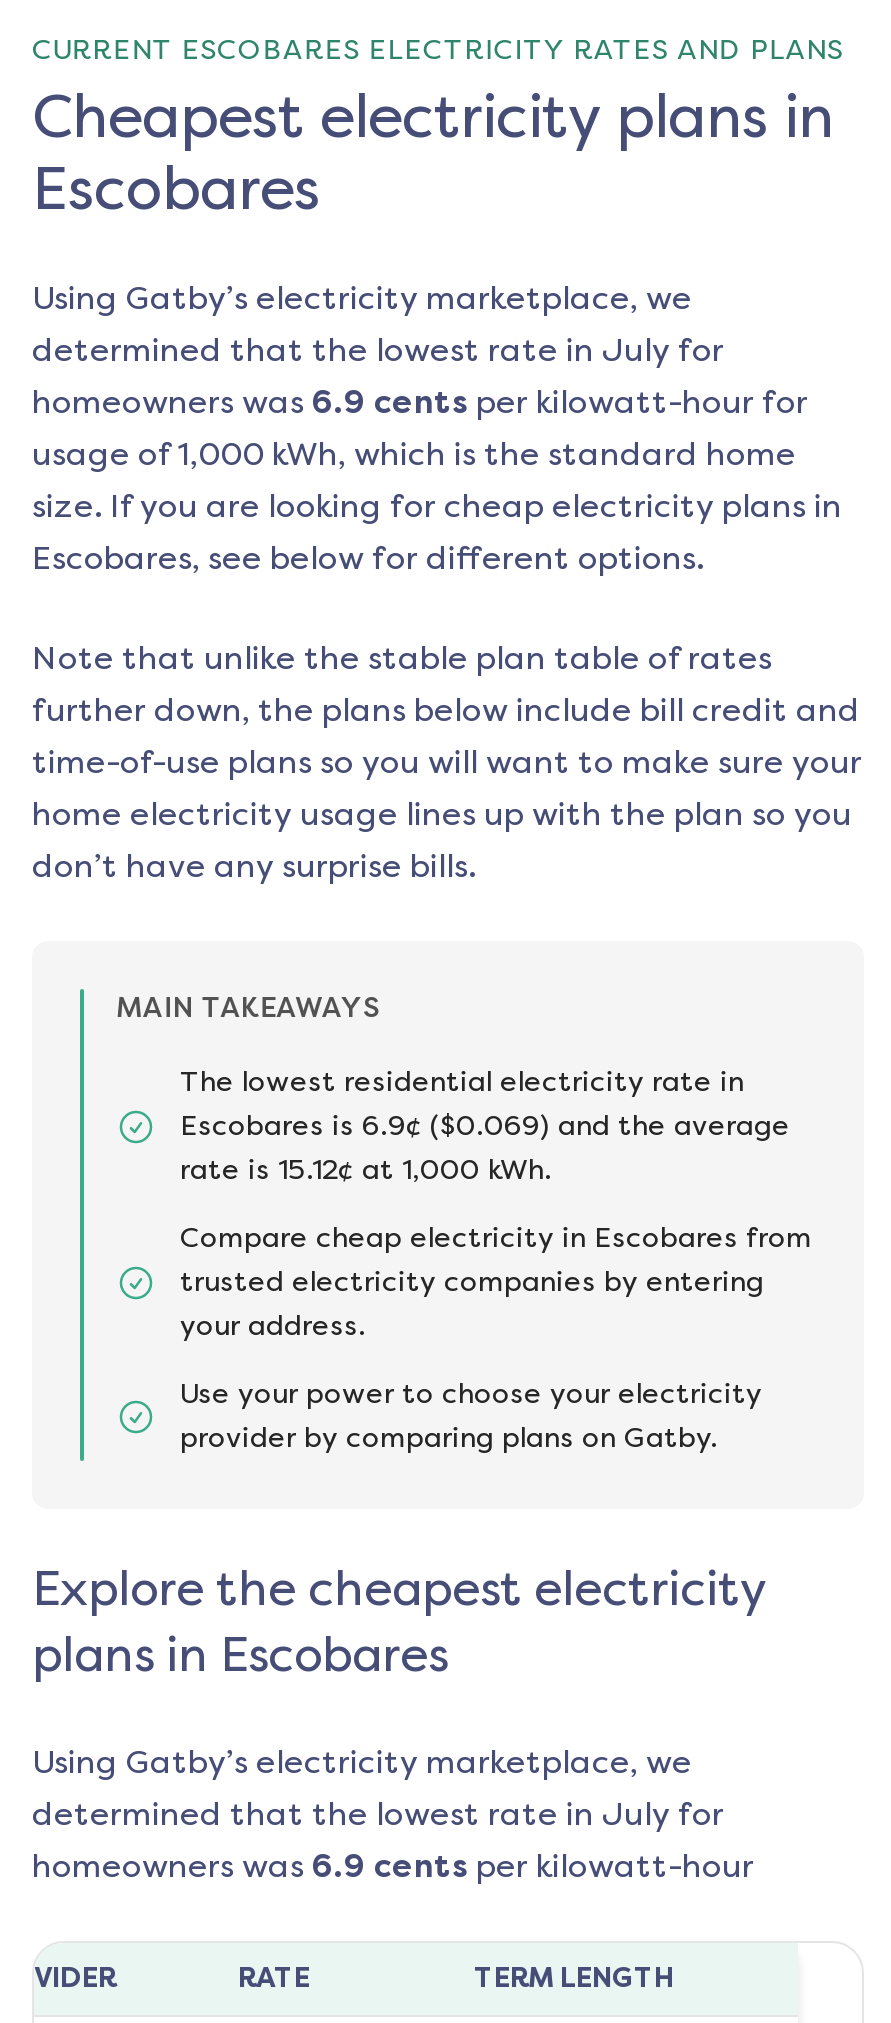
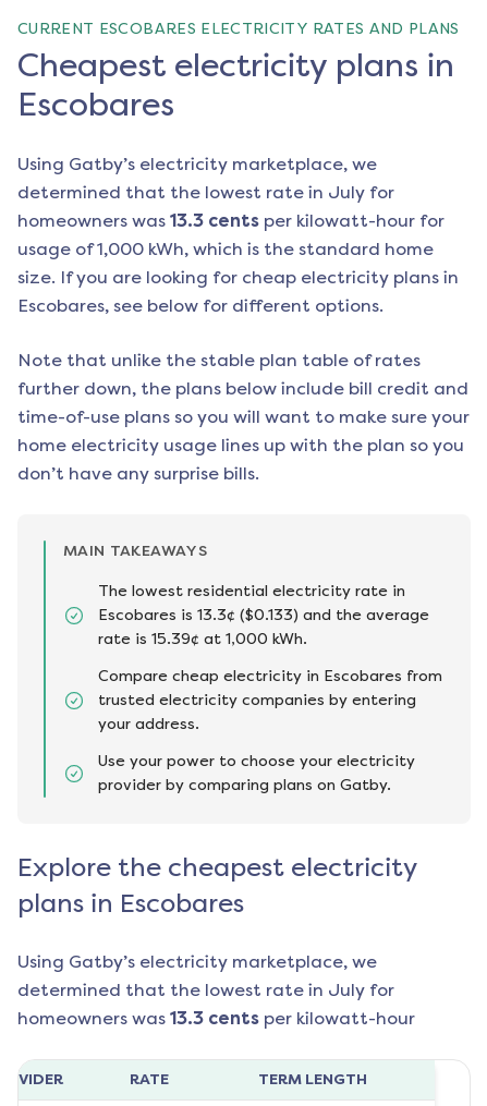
[32,383,808,421] homeowners was 6.9 cents per kilowatt-hour for -> [17,210,445,231] homeowners was 13.3 cents per kilowatt-hour for
[180,1109,790,1143] Escobares is 6.9¢ ($0.069) and the average -> [98,606,429,624] Escobares is 13.3¢ ($0.133) and the average
[180,1153,552,1187] rate is 15.12¢ at 1,000 kWh. -> [98,630,307,648] rate is 15.39¢ at 1,000 kWh.
[32,1847,754,1885] homeowners was 6.9 cents per kilowatt-hour -> [17,1008,415,1029] homeowners was 13.3 cents per kilowatt-hour

